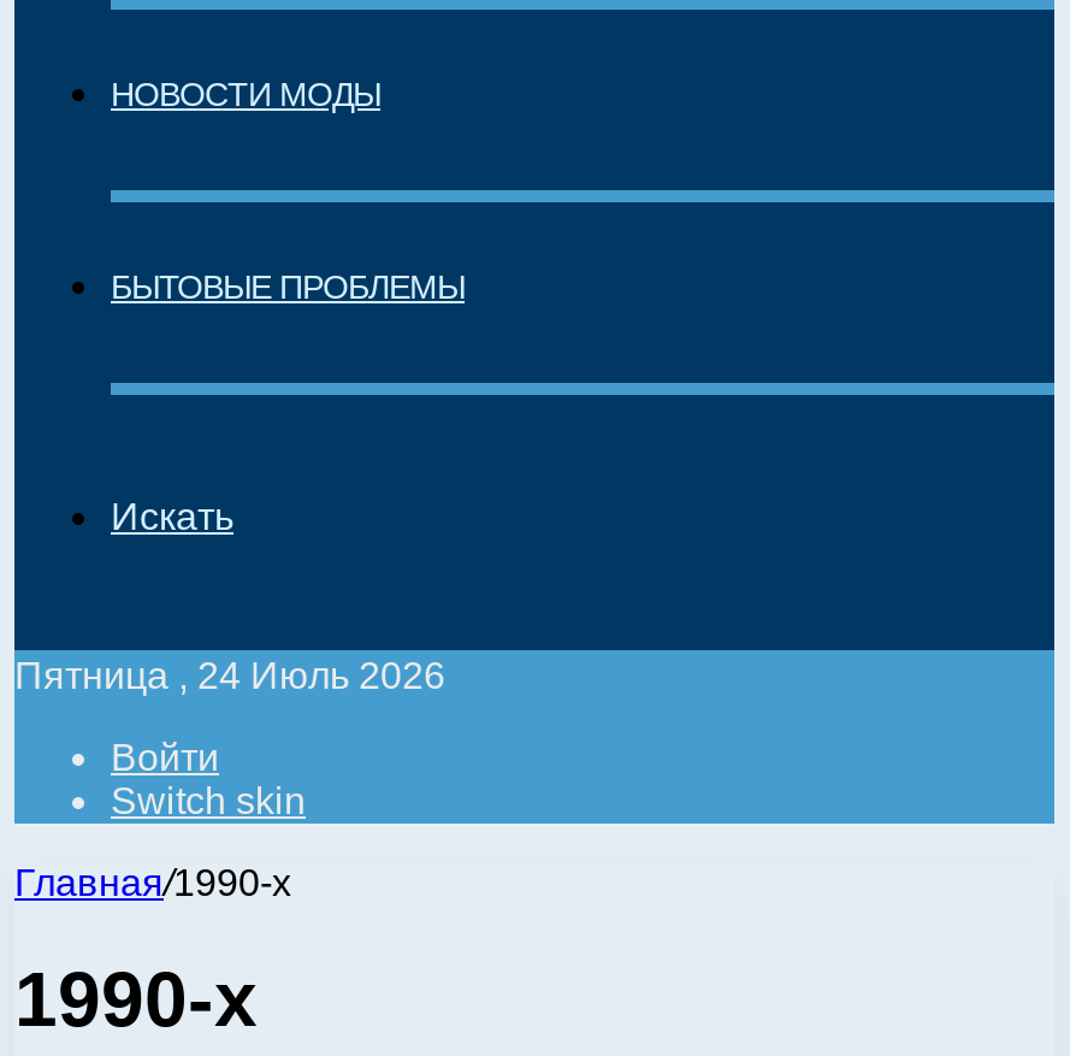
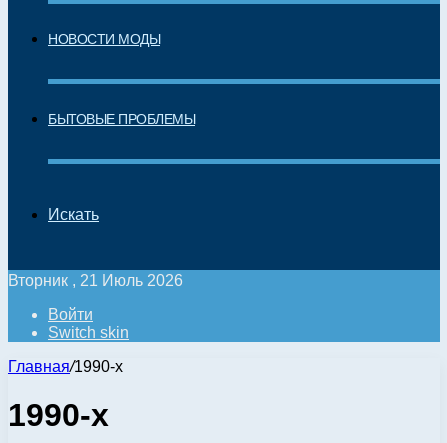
[14,655,445,696] Пятница , 24 Июль 2026 -> [8,272,183,289] Вторник , 21 Июль 2026

